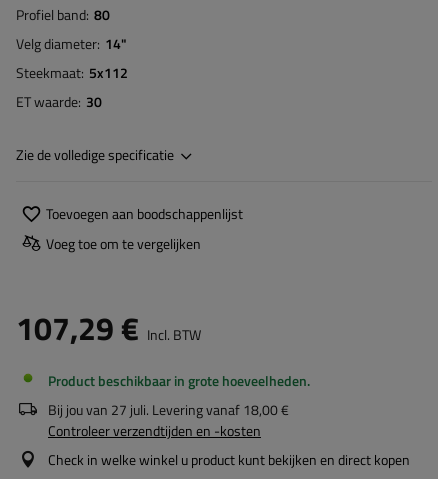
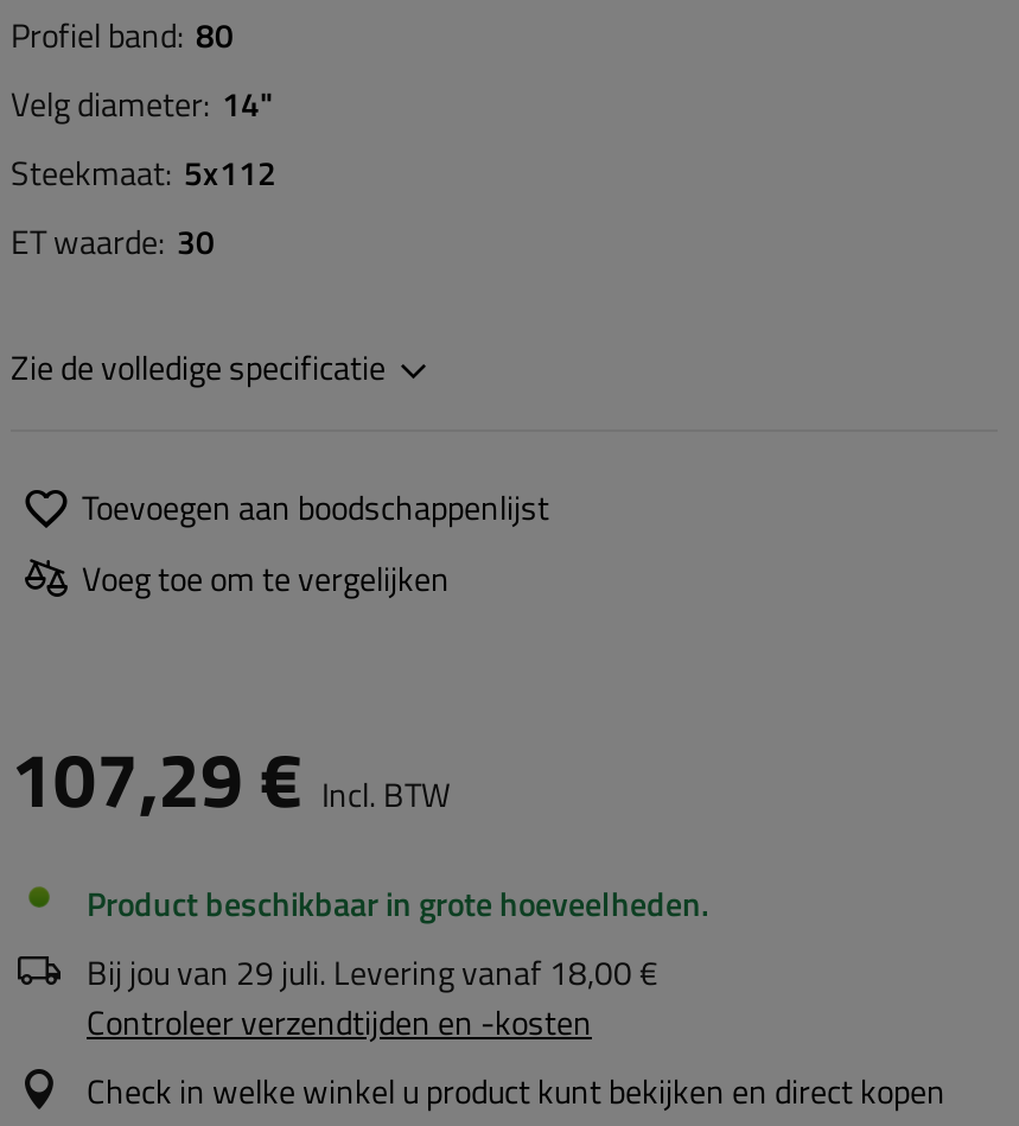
[48,399,289,420] Bij jou van 27 juli. Levering vanaf 18,00 € -> [87,947,658,997] Bij jou van 29 juli. Levering vanaf 18,00 €

